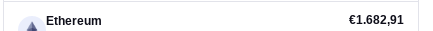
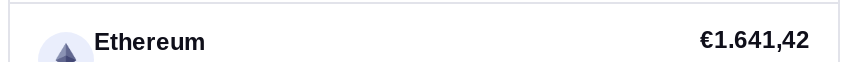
[349,13,404,27] €1.682,91 -> [700,26,810,54] €1.641,42

